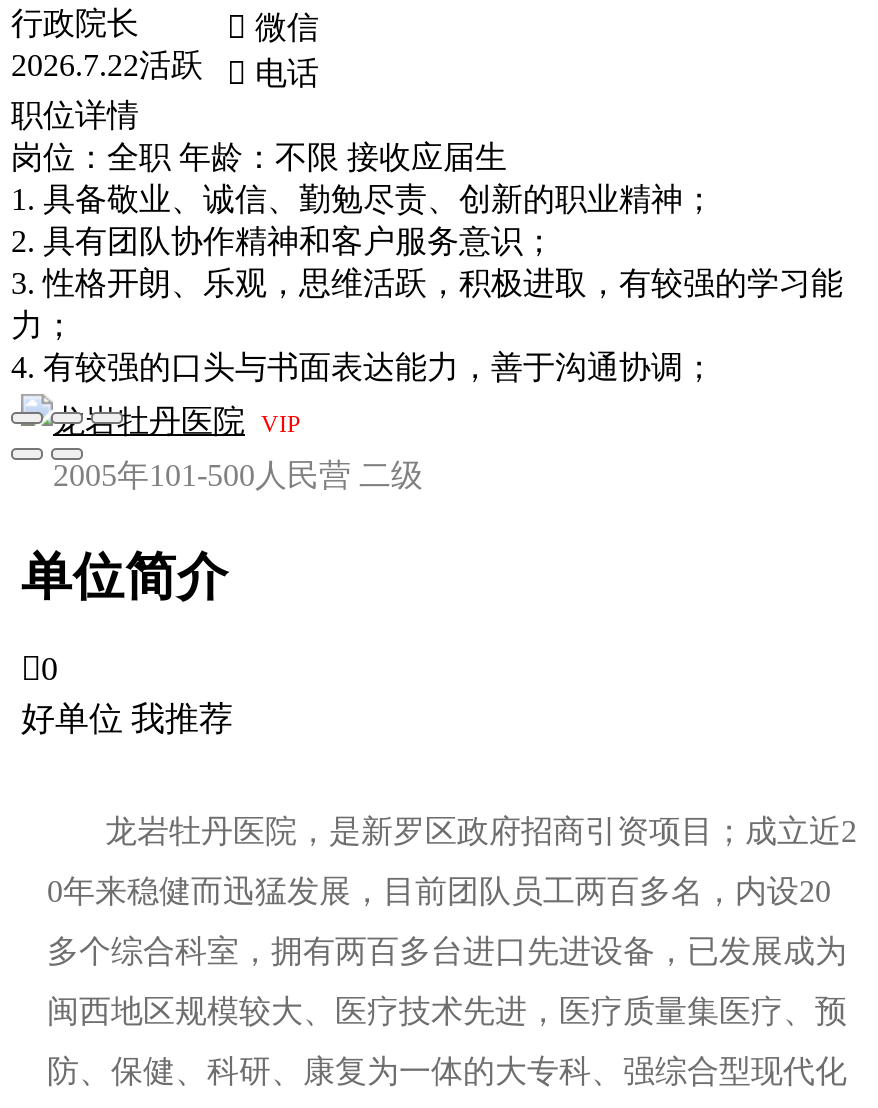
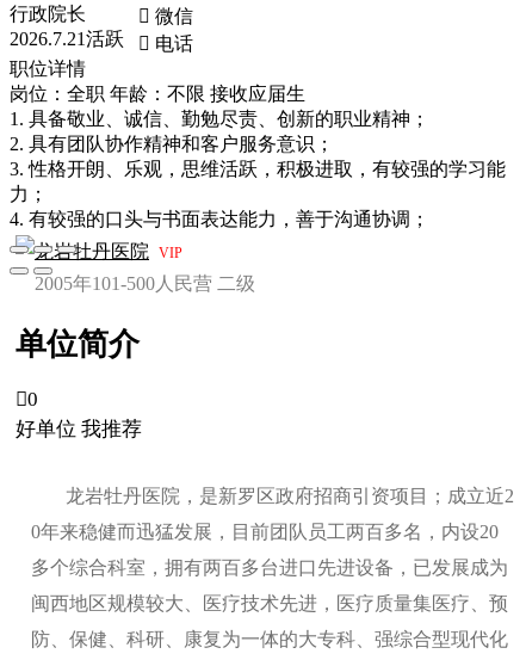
[11,48,203,82] 2026.7.22活跃 -> [10,29,124,49] 2026.7.21活跃

